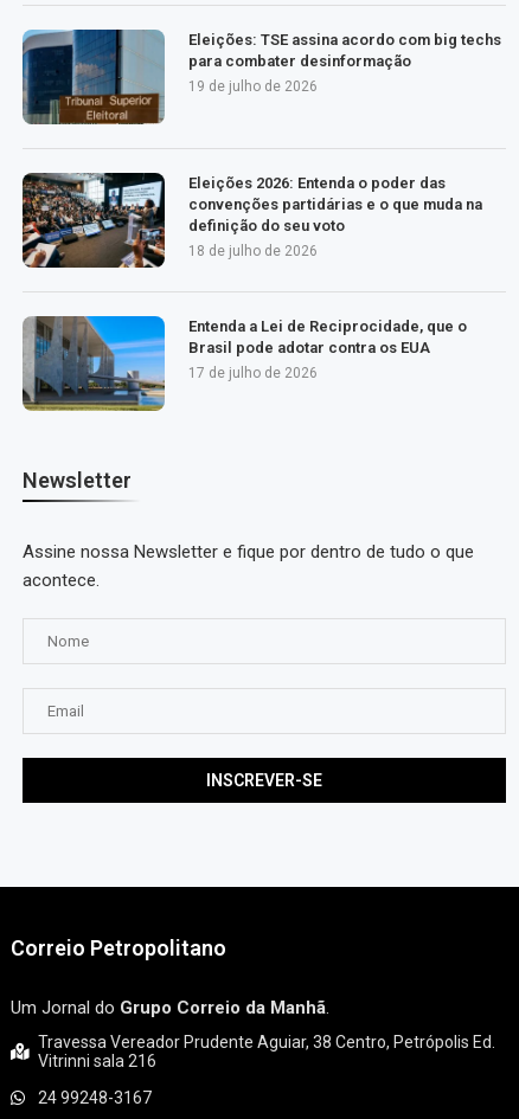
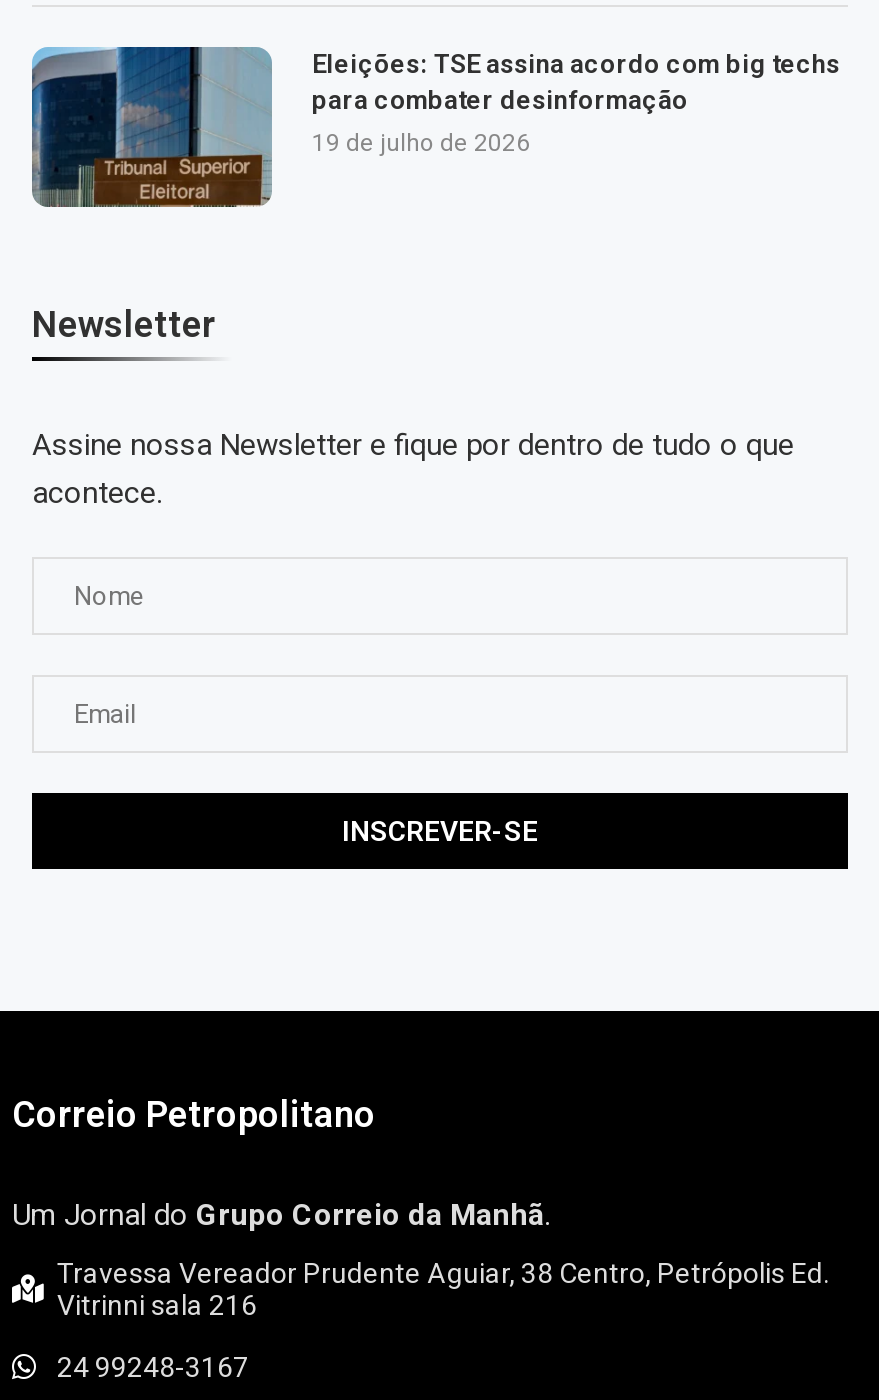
[21,172,482,269] [image] | Eleições 2026: Entenda o poder das | convenções partidárias e o que muda na | definição do seu voto | 18 de julho de 2026 -> none
[23,315,467,412] [image] | Entenda a Lei de Reciprocidade, que o | Brasil pode adotar contra os EUA | 17 de julho de 2026 -> none

